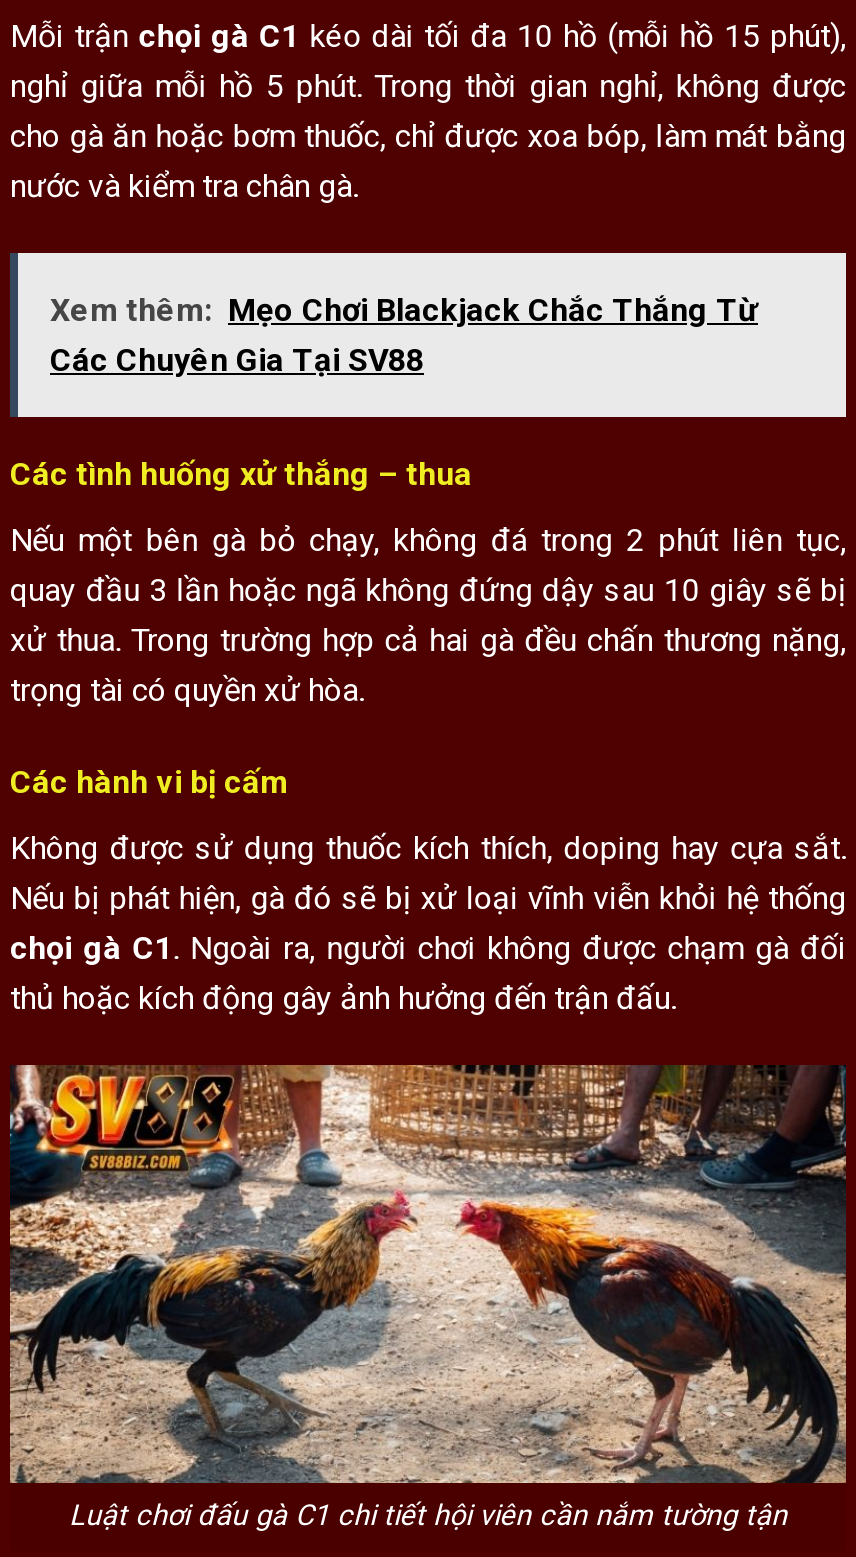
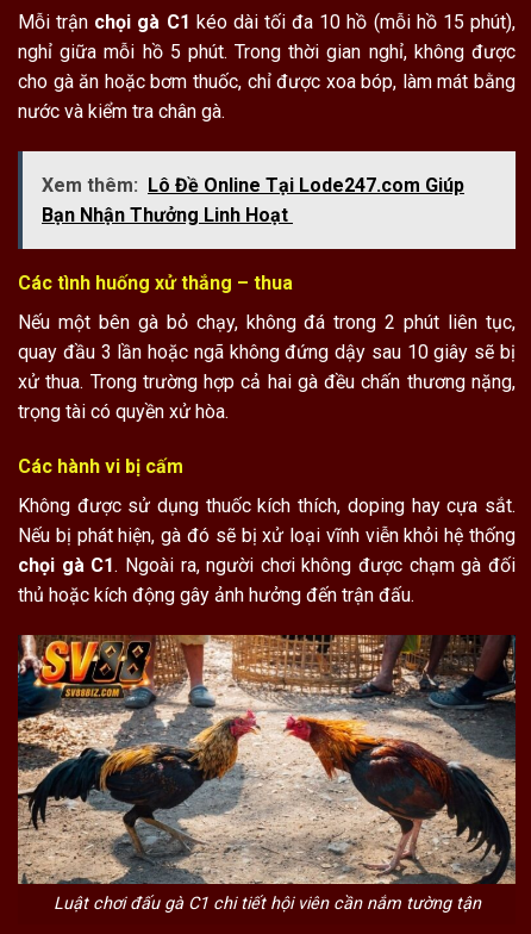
[50,291,758,379] Xem thêm: Mẹo Chơi Blackjack Chắc Thắng Từ | Các Chuyên Gia Tại SV88 -> [42,174,464,226] Xem thêm: Lô Đề Online Tại Lode247.com Giúp | Bạn Nhận Thưởng Linh Hoạt

